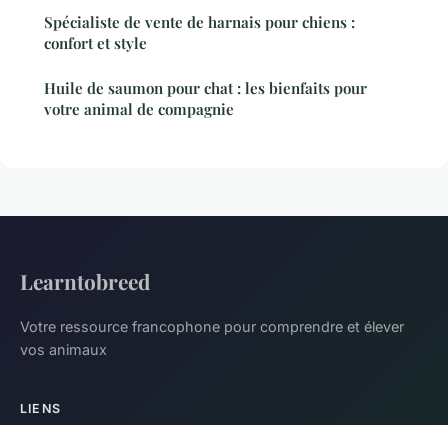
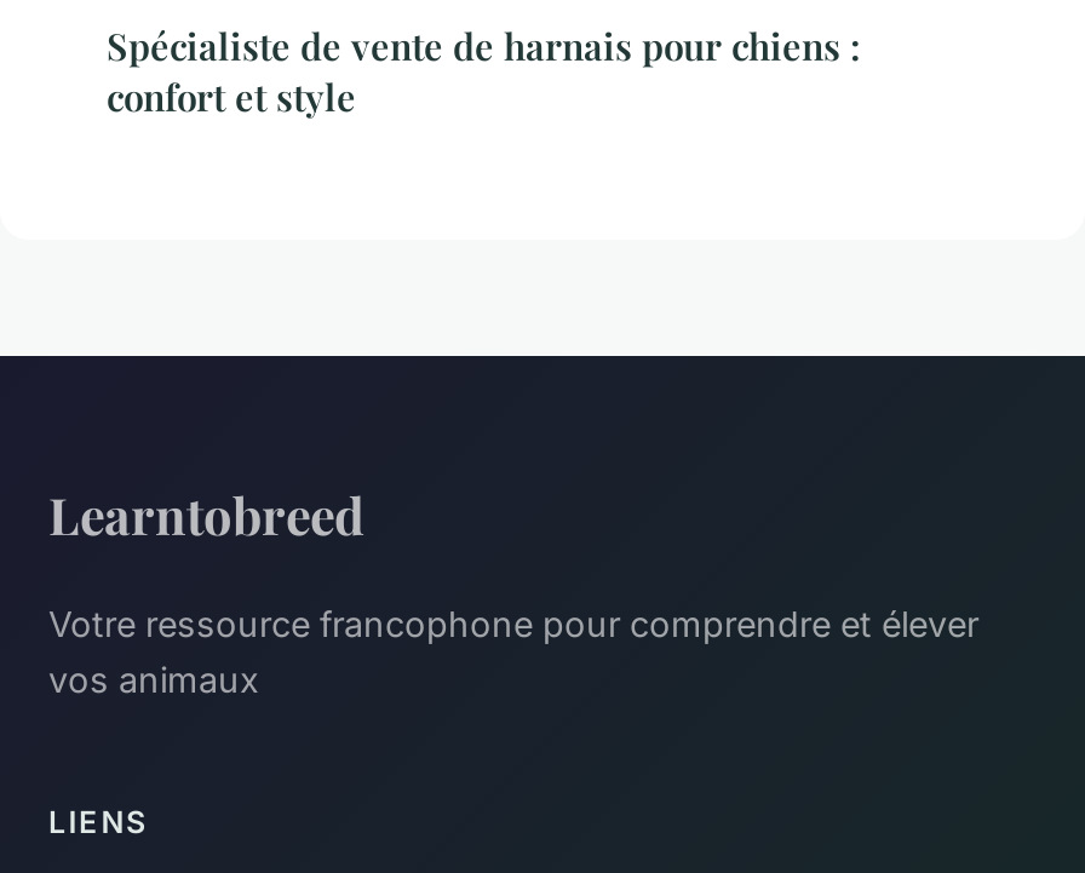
[44,78,367,119] Huile de saumon pour chat : les bienfaits pour | votre animal de compagnie -> none

